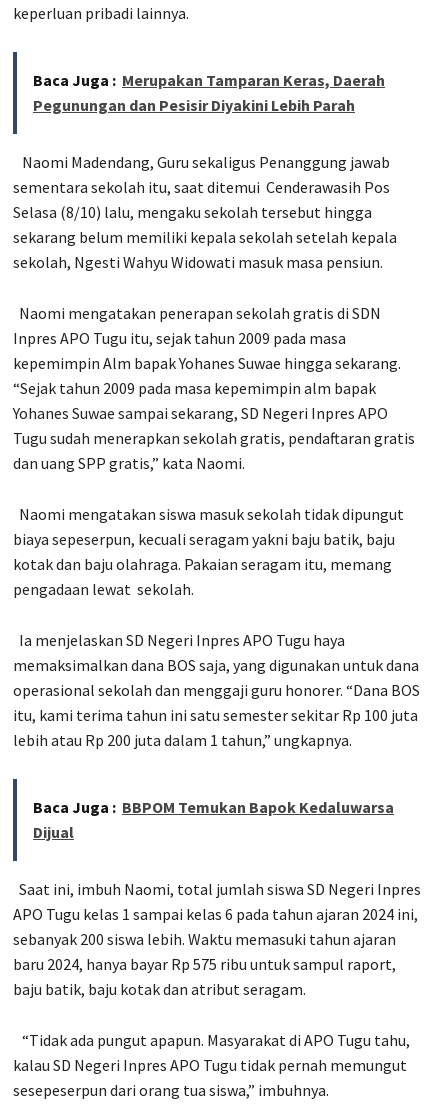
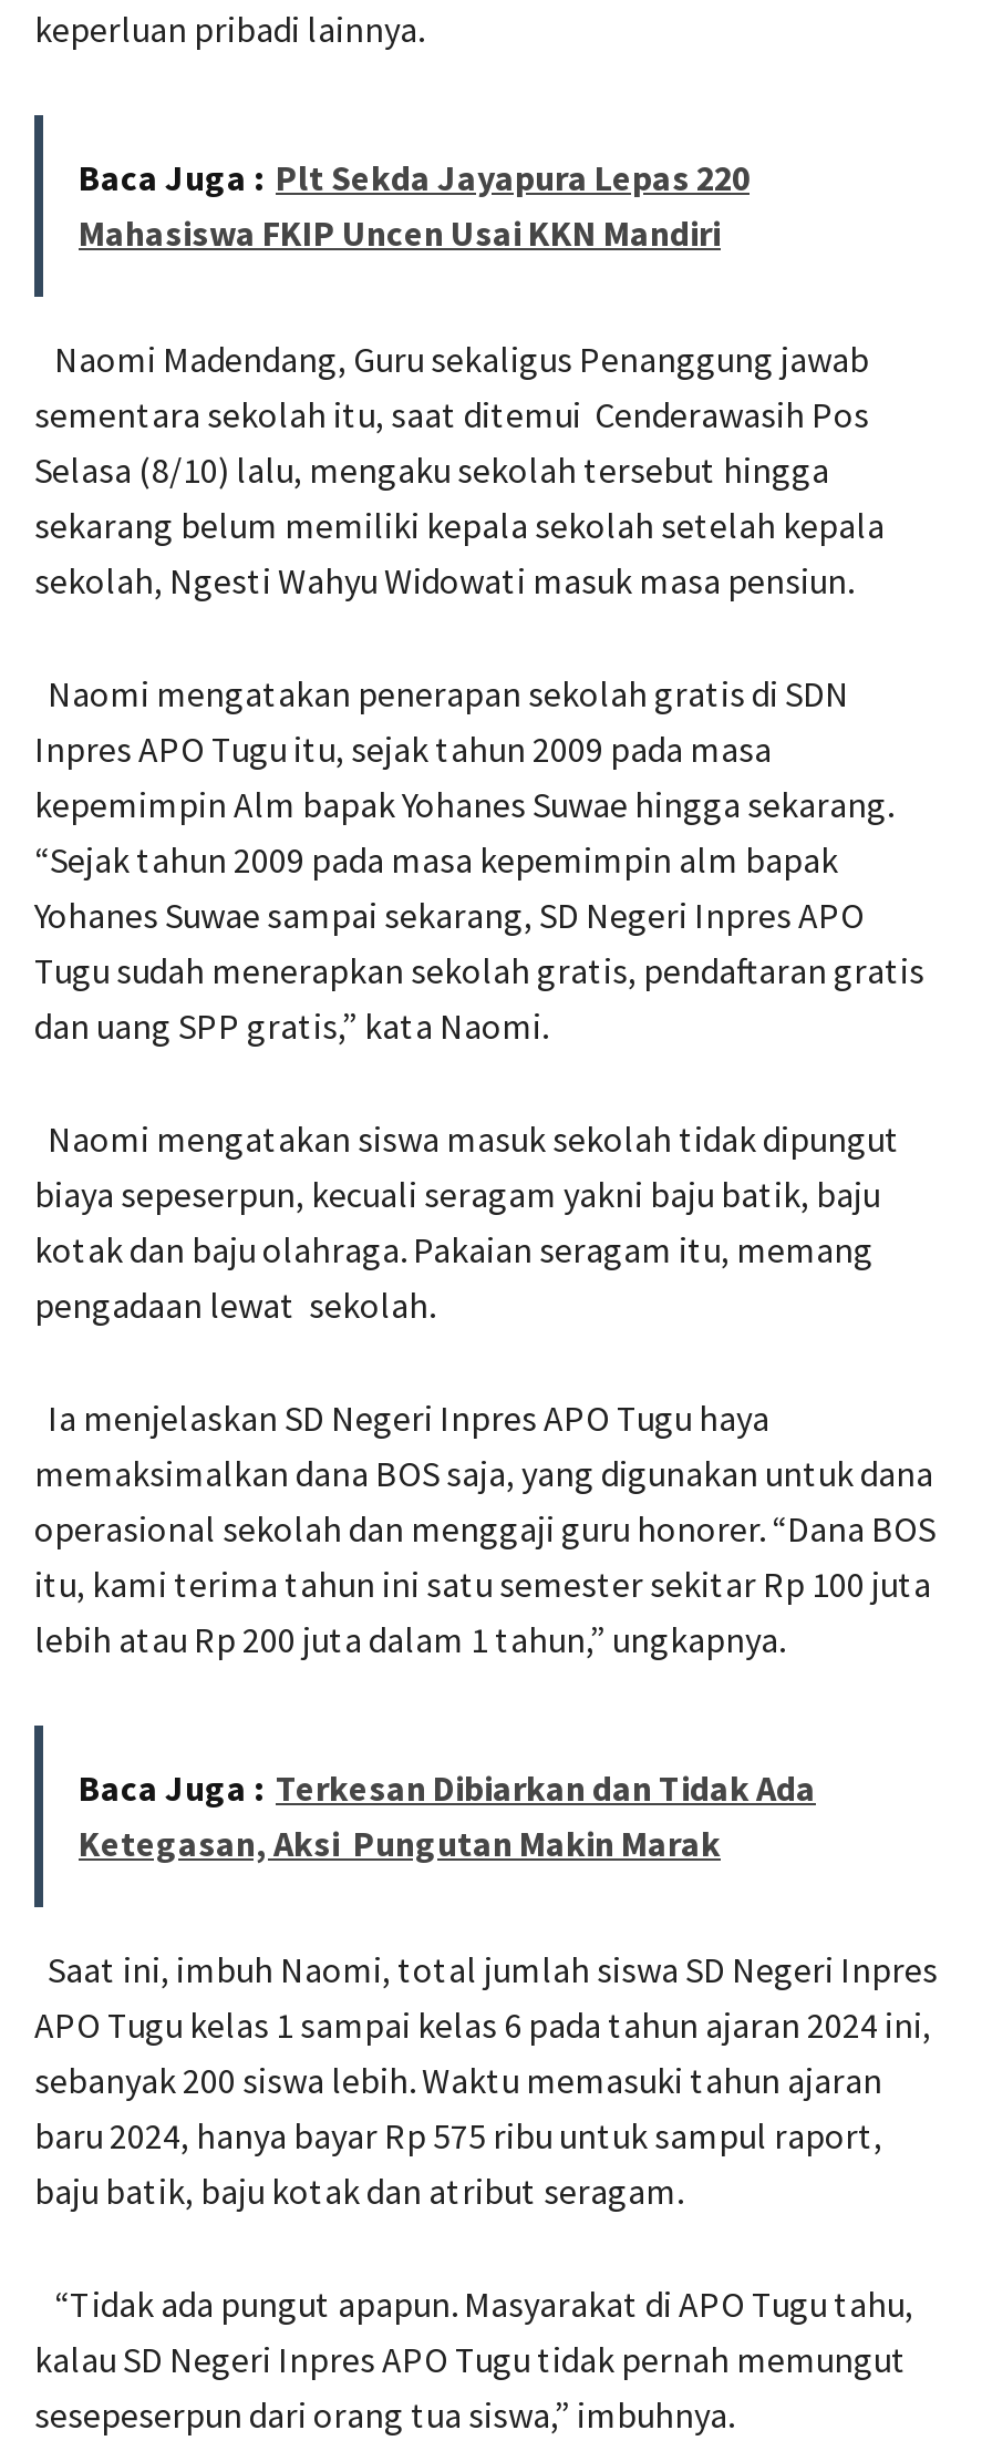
[33,70,385,115] Baca Juga : Merupakan Tamparan Keras, Daerah | Pegunungan dan Pesisir Diyakini Lebih Parah -> [79,156,750,256] Baca Juga : Plt Sekda Jayapura Lepas 220 | Mahasiswa FKIP Uncen Usai KKN Mandiri
[33,797,394,842] Baca Juga : BBPOM Temukan Bapok Kedaluwarsa | Dijual -> [79,1766,816,1866] Baca Juga : Terkesan Dibiarkan dan Tidak Ada | Ketegasan, Aksi Pungutan Makin Marak

